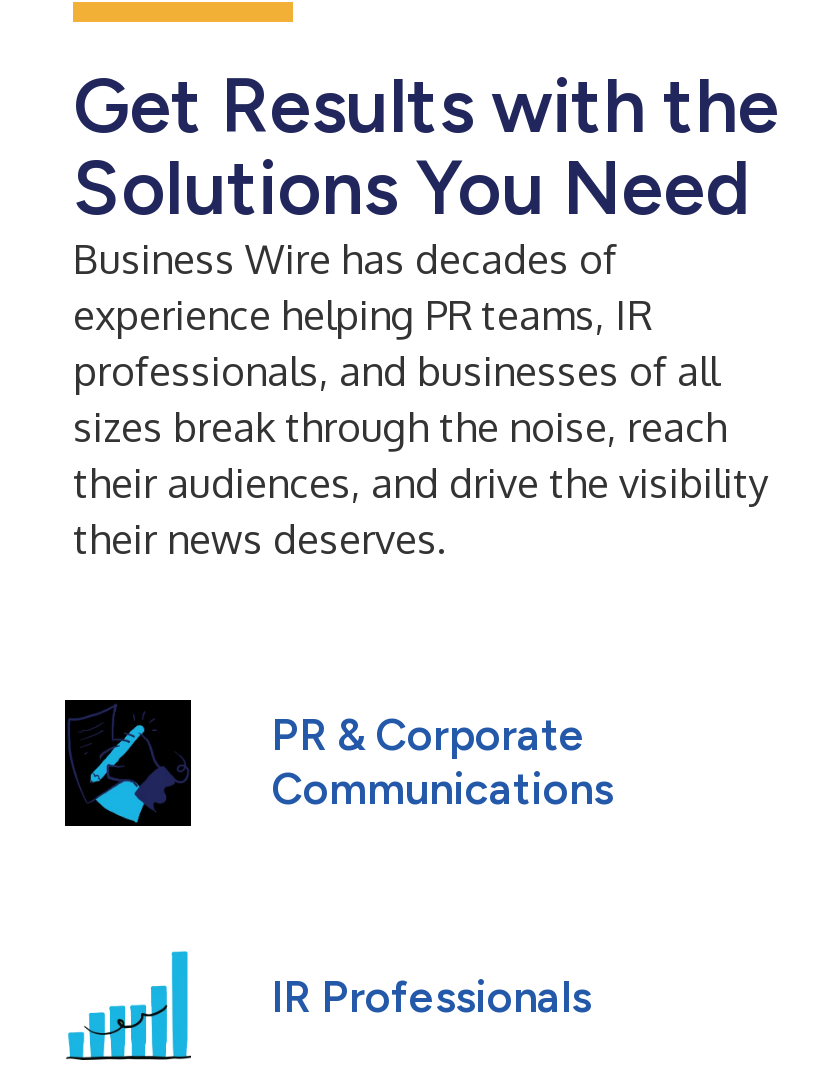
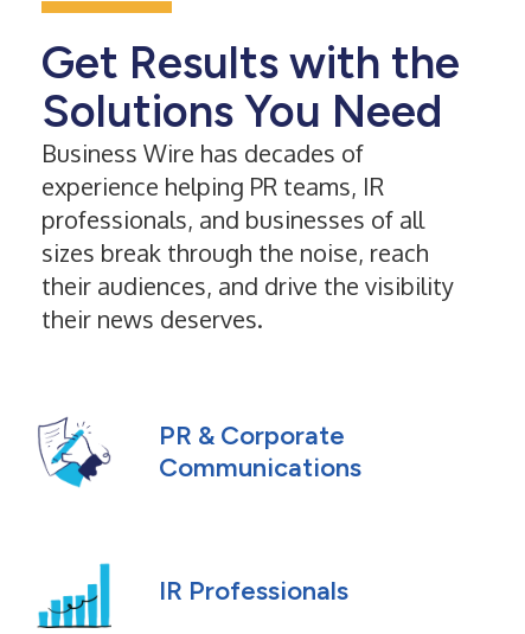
[63,698,193,828] [image] -> [37,415,111,489] [image]

